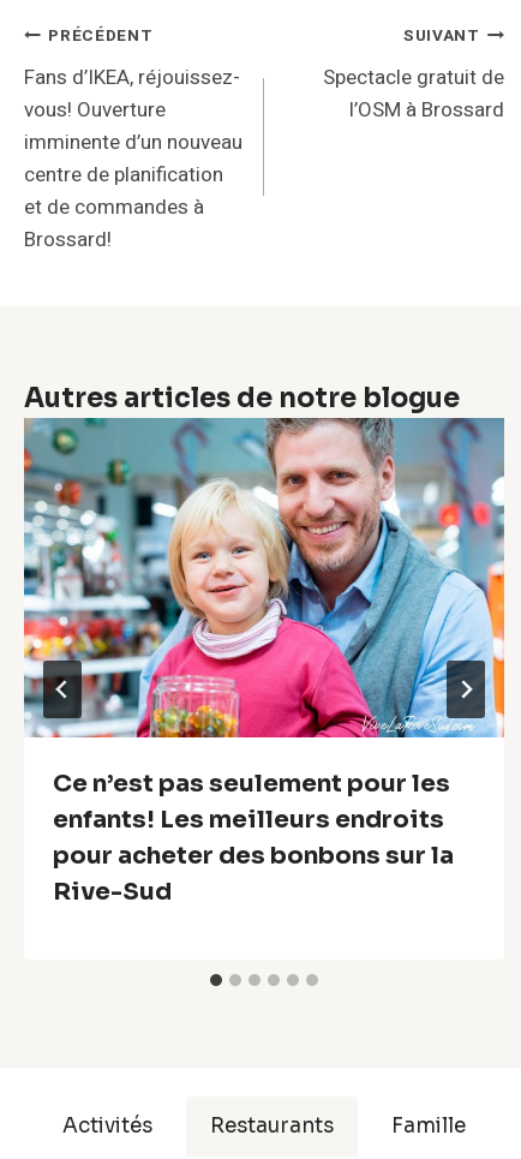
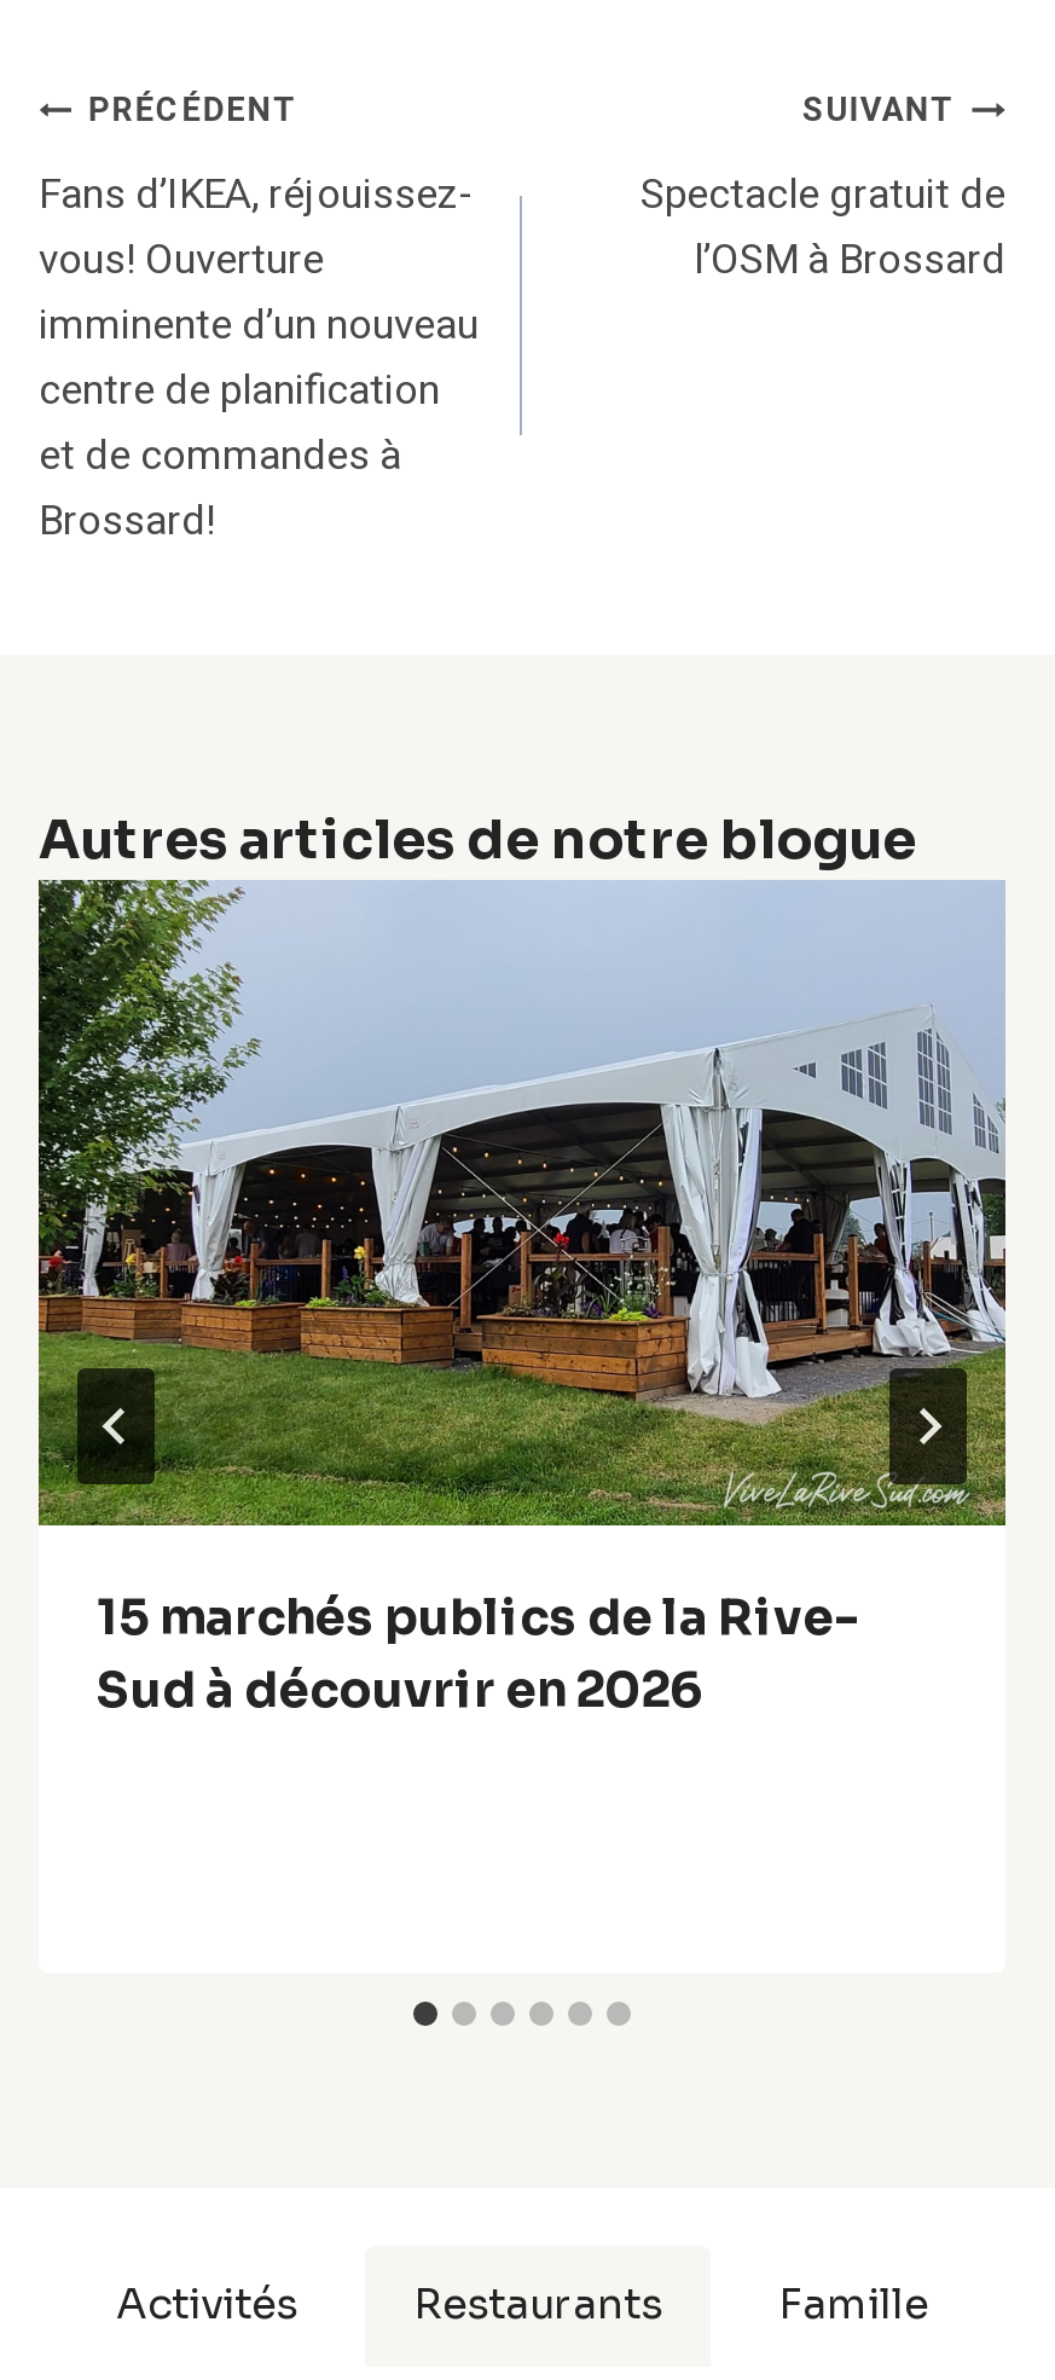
[23,417,505,907] [image] | Ce n’est pas seulement pour les | enfants! Les meilleurs endroits | pour acheter des bonbons sur la | Rive-Sud -> [36,878,1008,1720] [image] | 15 marchés publics de la Rive- | Sud à découvrir en 2026

